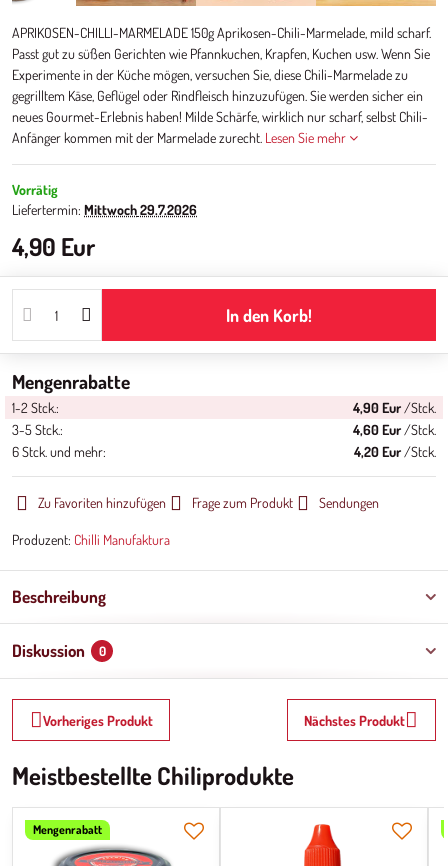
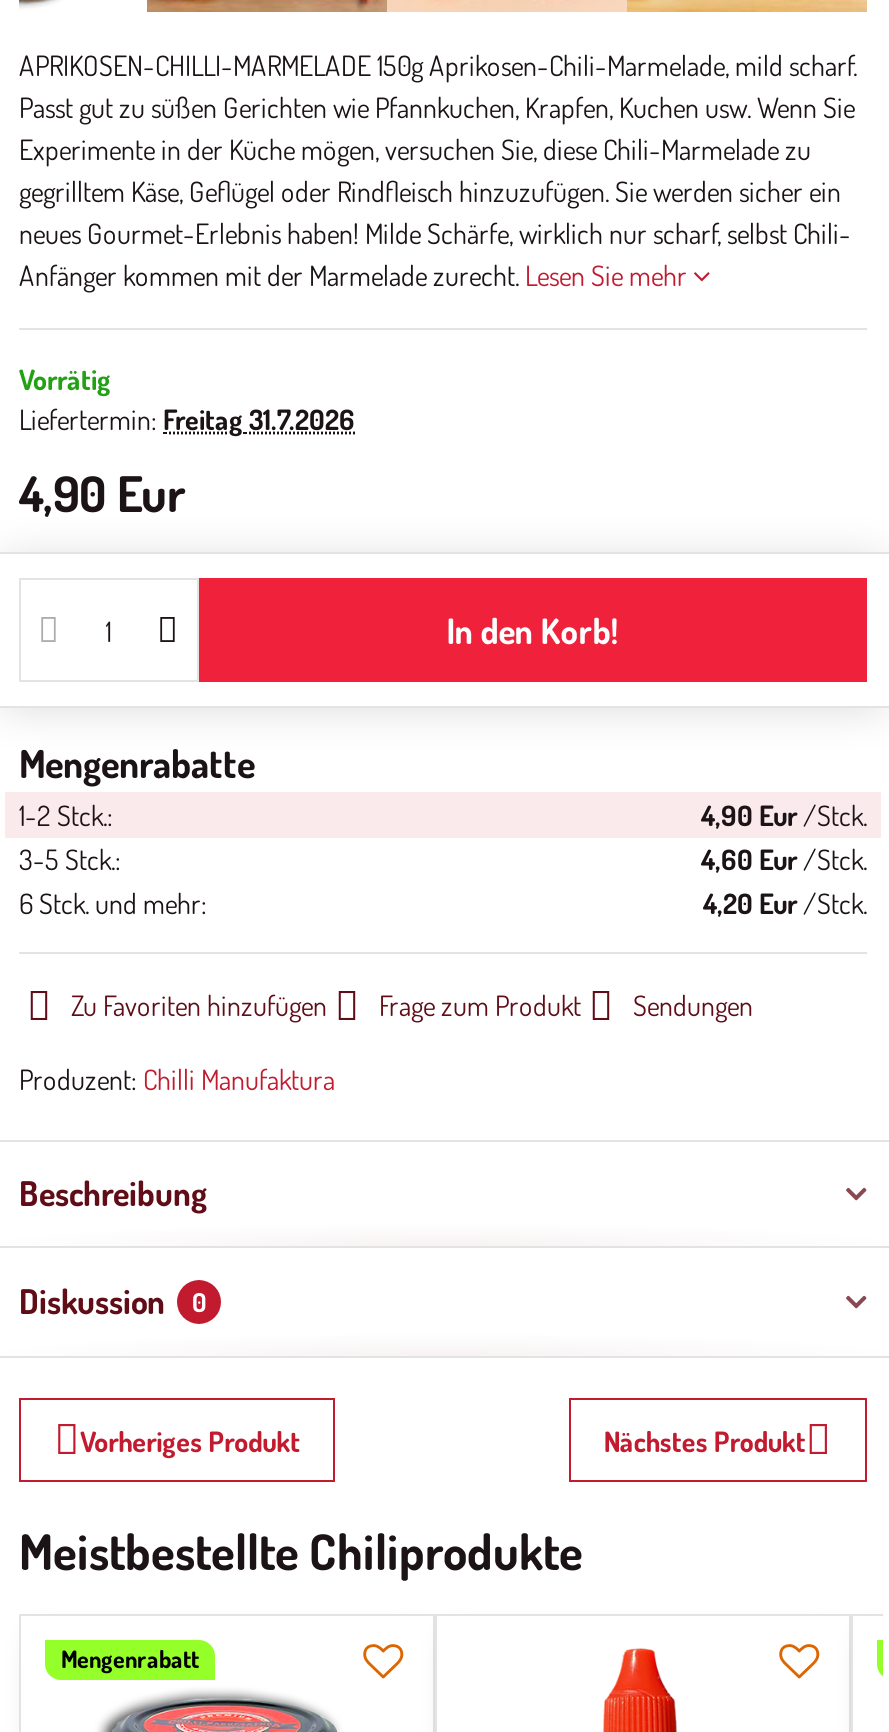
[12,201,197,218] Liefertermin: Mittwoch 29.7.2026 -> [19,402,355,436] Liefertermin: Freitag 31.7.2026

